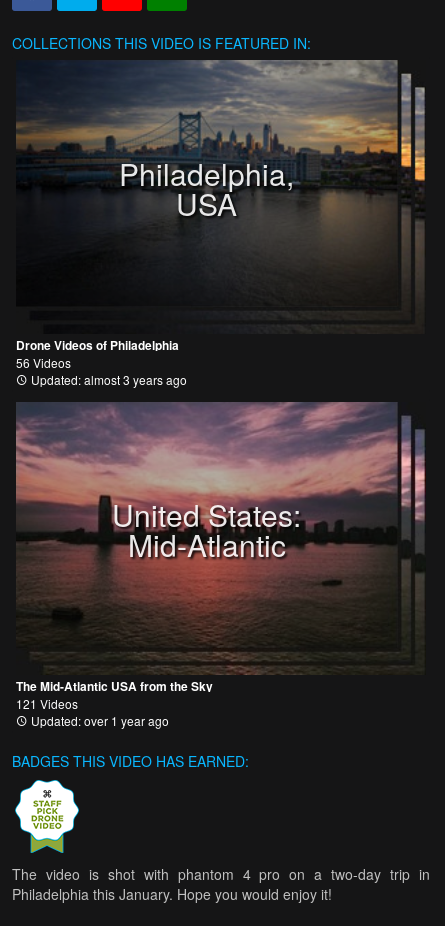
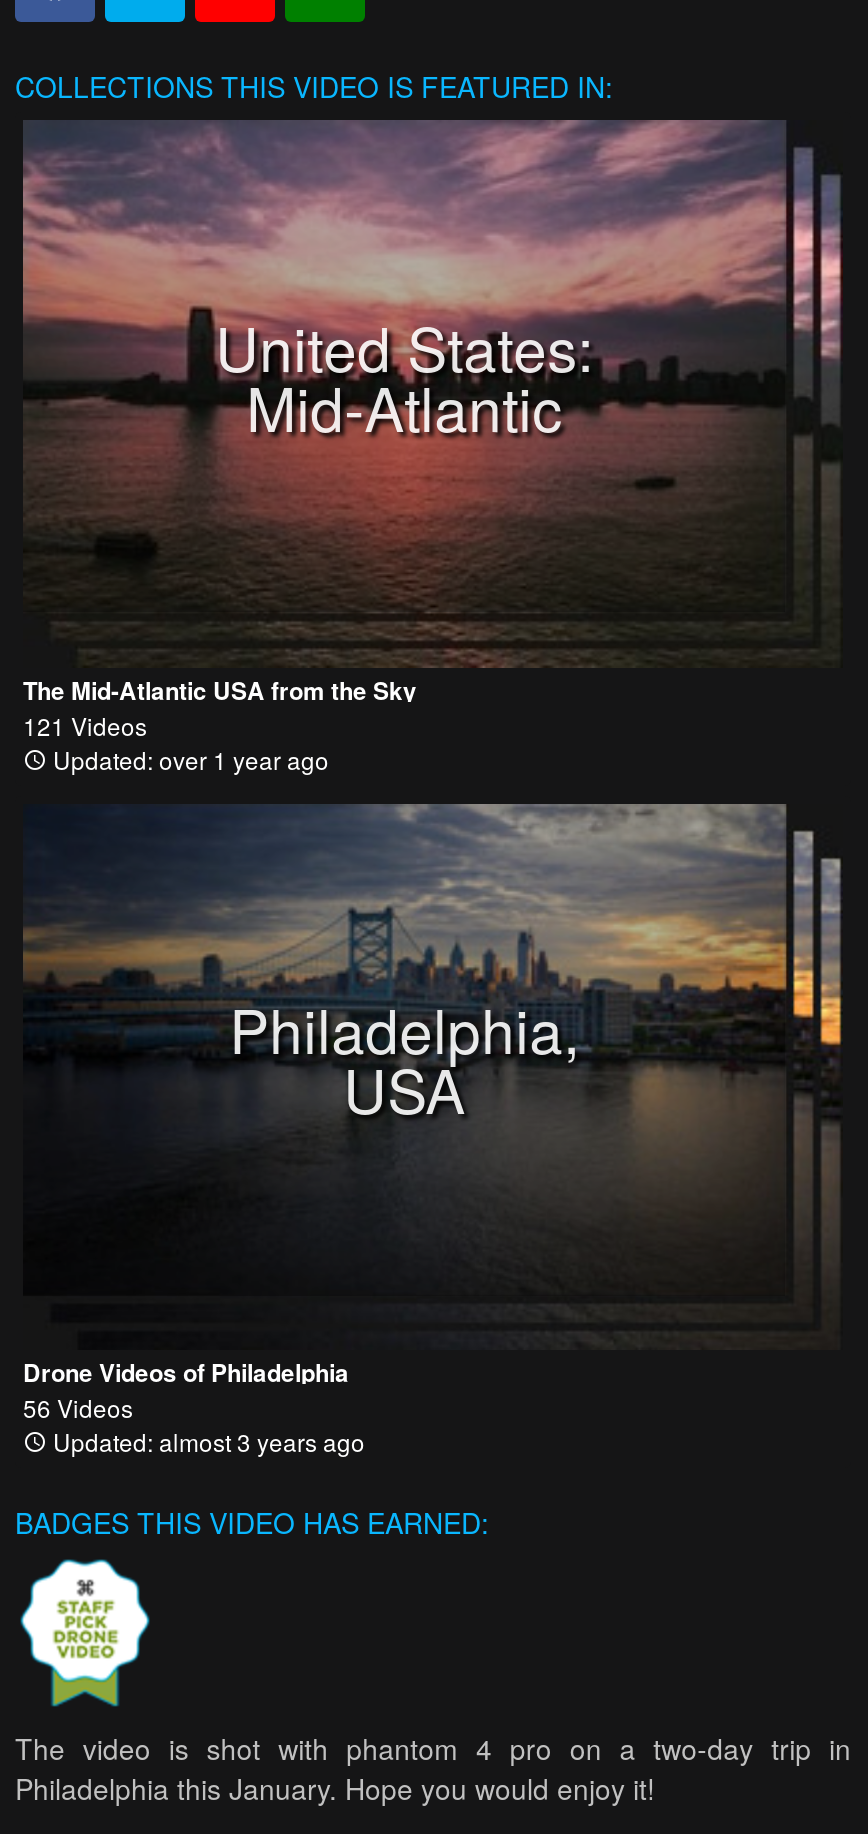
moved [15,60,427,388] -> [21,802,845,1458]: [image] | Philadelphia, | USA | Drone Videos of Philadelphia | 56 Videos | Updated: almost 3 years ago
moved [15,402,426,675] -> [21,120,843,668]: [image] | United States: | Mid-Atlantic
moved [16,677,213,729] -> [23,671,417,775]: The Mid-Atlantic USA from the Sky | 121 Videos | Updated: over 1 year ago

